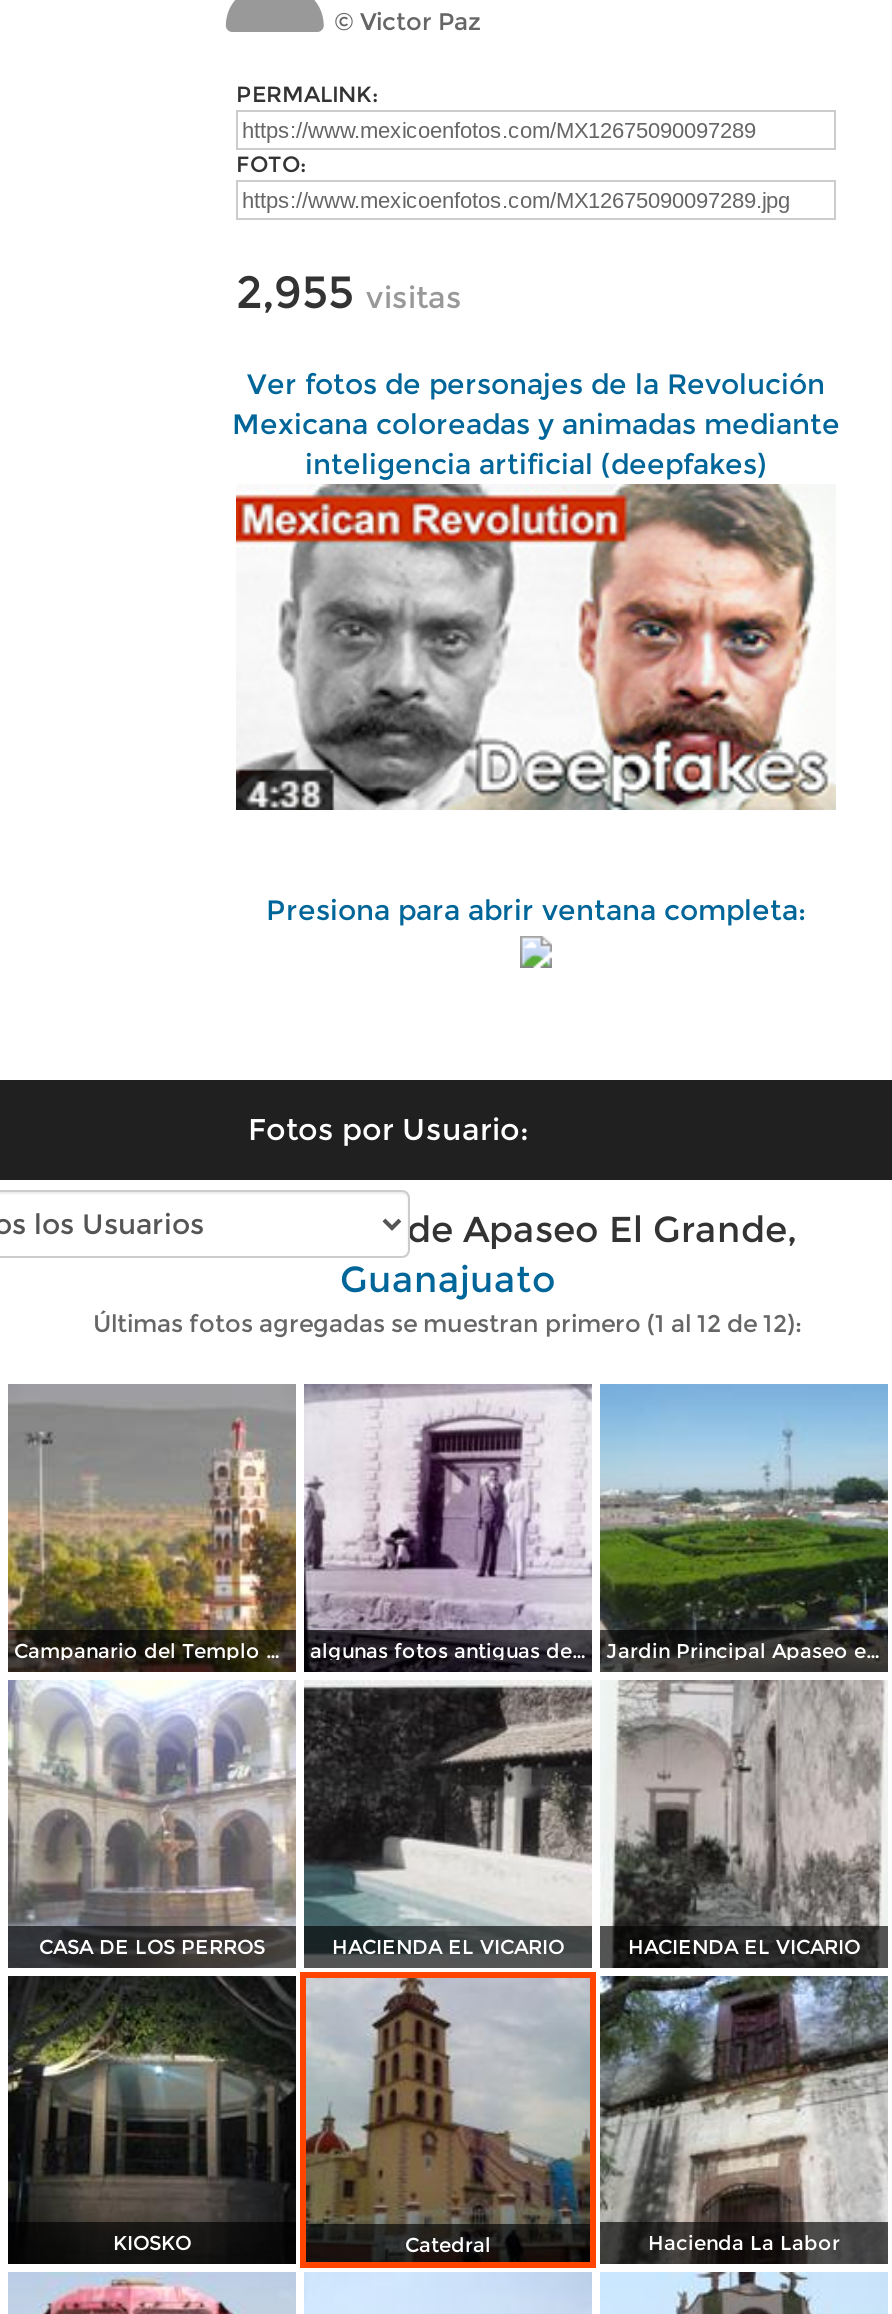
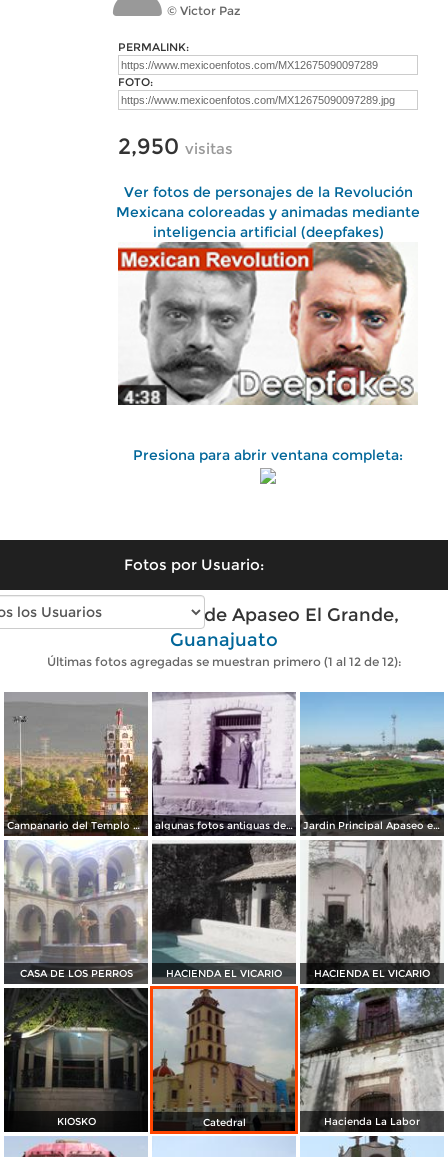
[236,264,462,320] 2,955 visitas -> [118,132,233,160] 2,950 visitas

